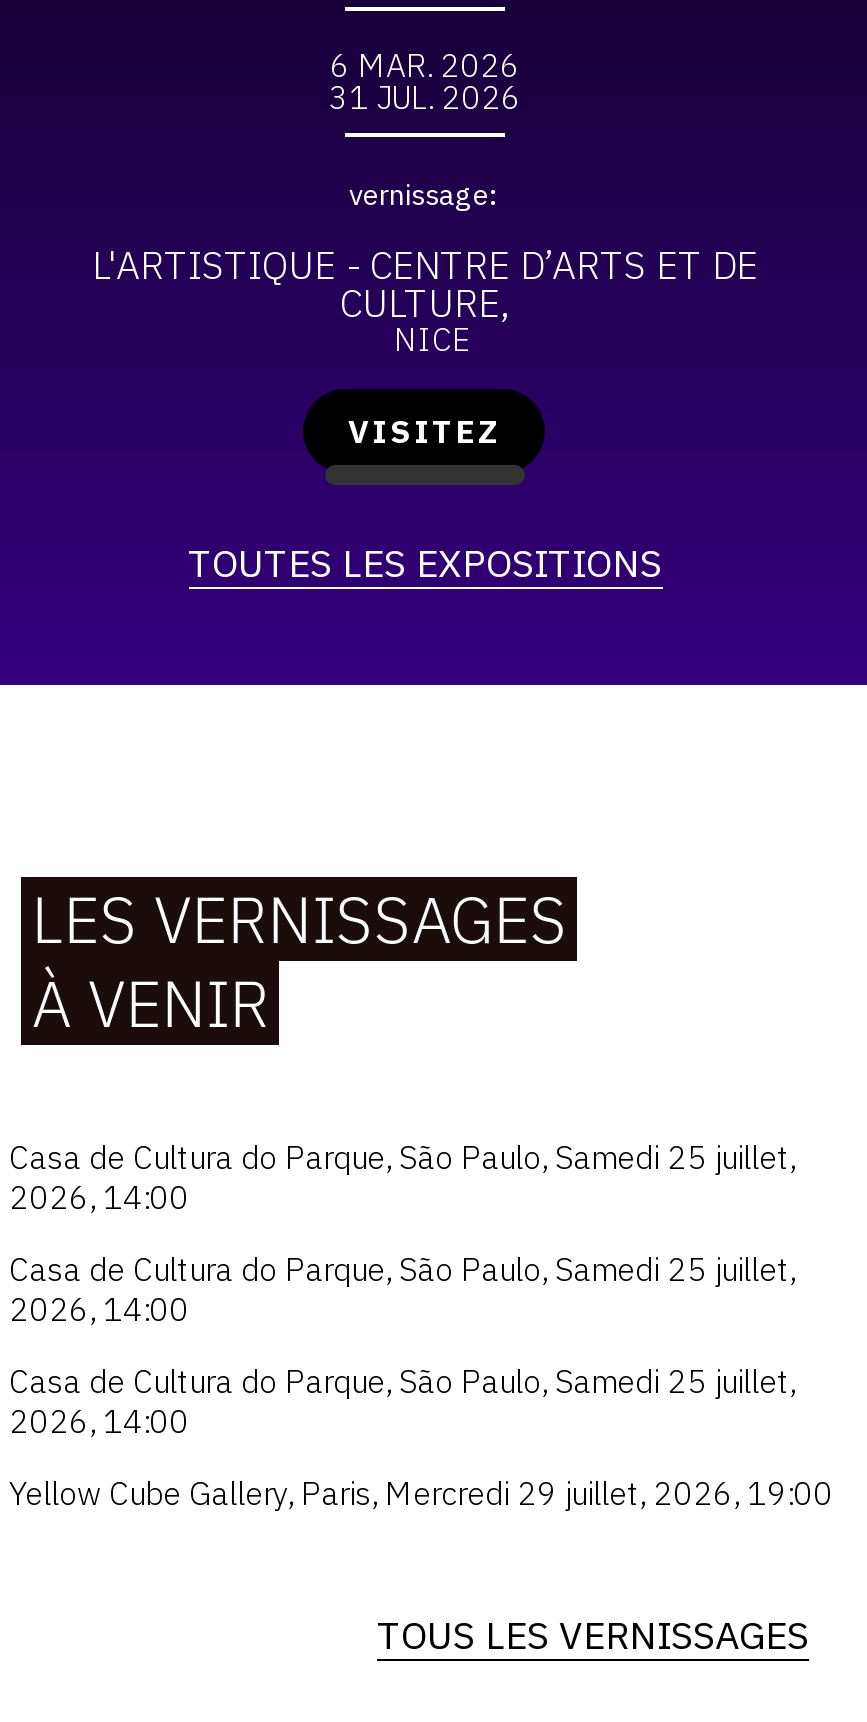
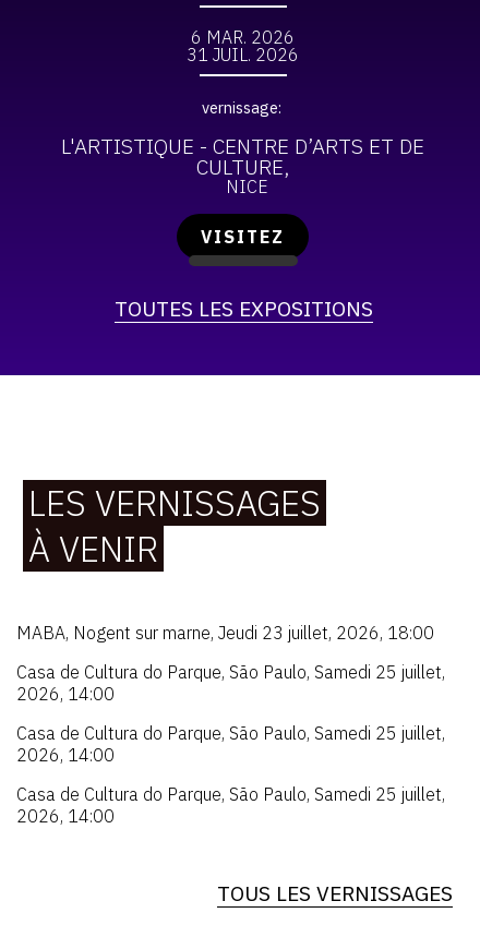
[329,77,521,117] 31 JUL. 2026 -> [187,44,299,66] 31 JUIL. 2026
none -> [16,622,434,643] MABA, Nogent sur marne, Jeudi 23 juillet, 2026, 18:00
moved [9,1137,795,1441] -> [16,661,445,827]: Casa de Cultura do Parque, São Paulo, Samedi 25 juillet, | 2026, 14:00 | Casa de Cultura do Parque, São Paulo, Samedi 25 juillet, | 2026, 14:00 | Casa de Cultura do Parque, São Paulo, Samedi 25 juillet, | 2026, 14:00
[9,1473,833,1513] Yellow Cube Gallery, Paris, Mercredi 29 juillet, 2026, 19:00 -> none

